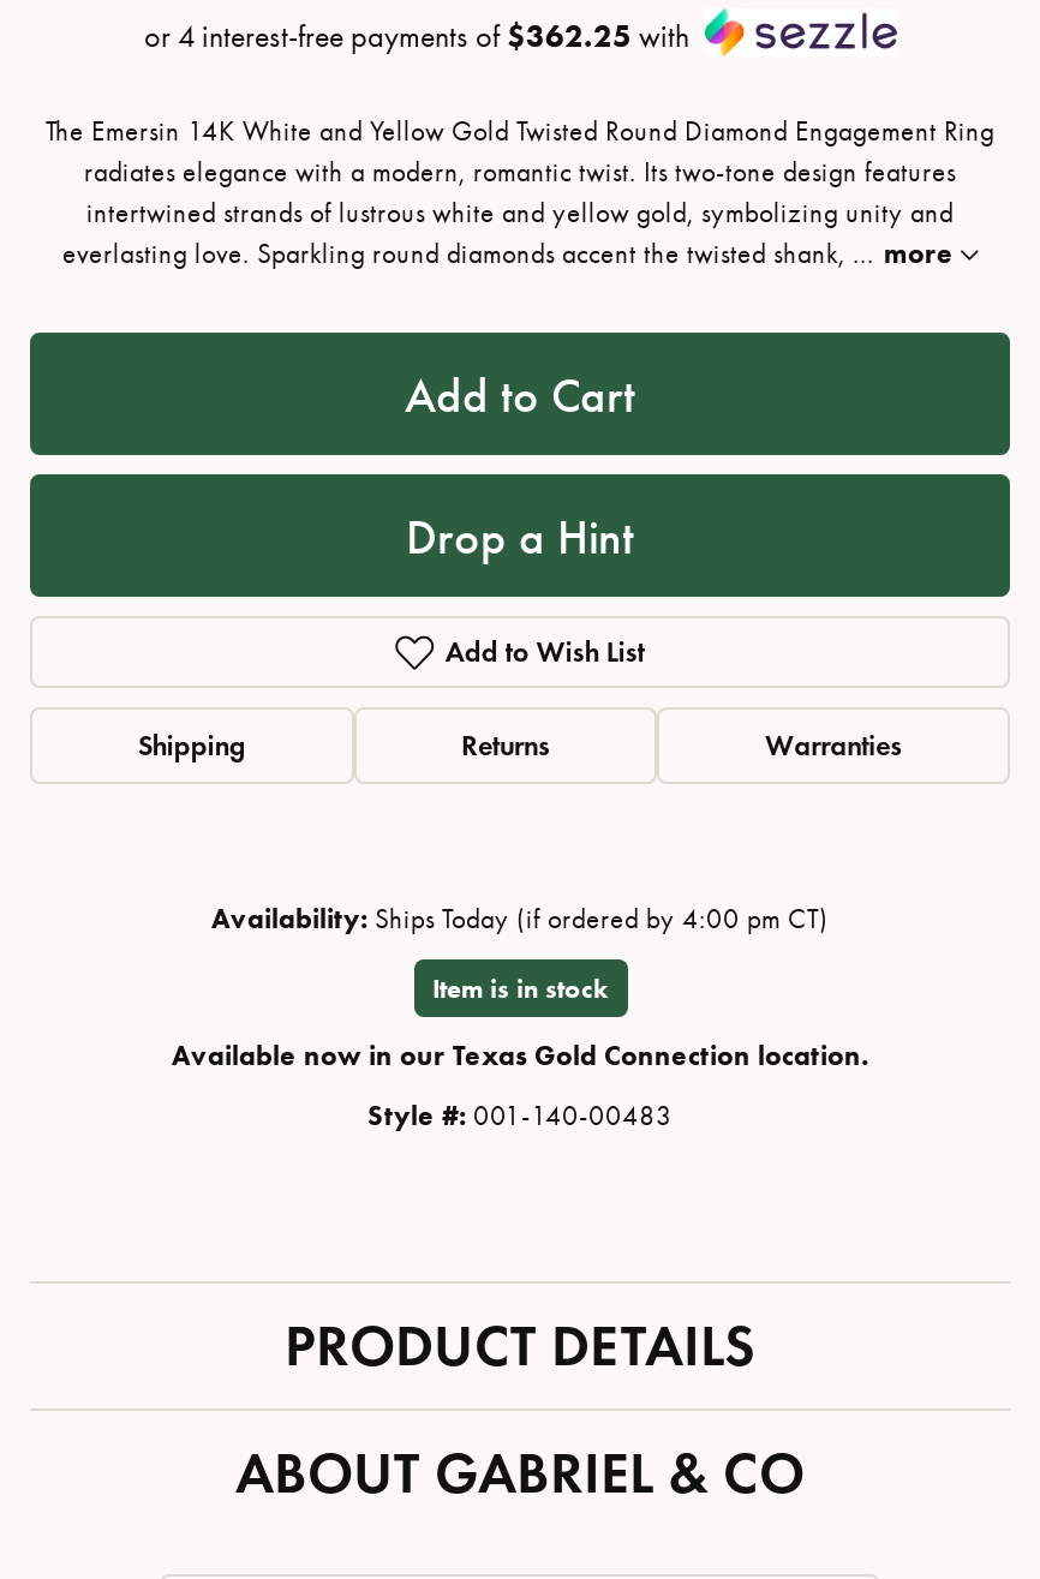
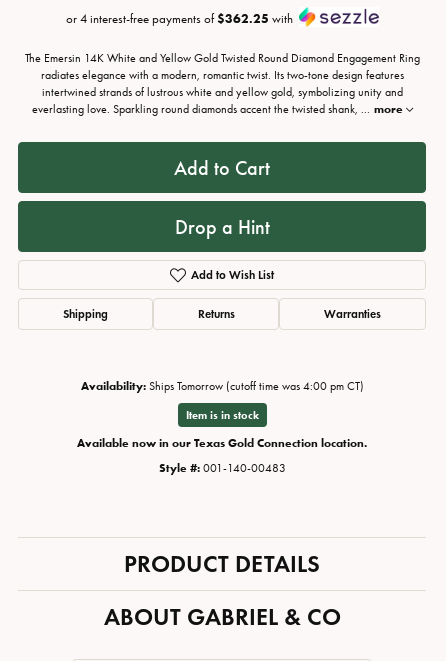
[211,902,829,936] Availability: Ships Today (if ordered by 4:00 pm CT) -> [80,379,363,393] Availability: Ships Tomorrow (cutoff time was 4:00 pm CT)

